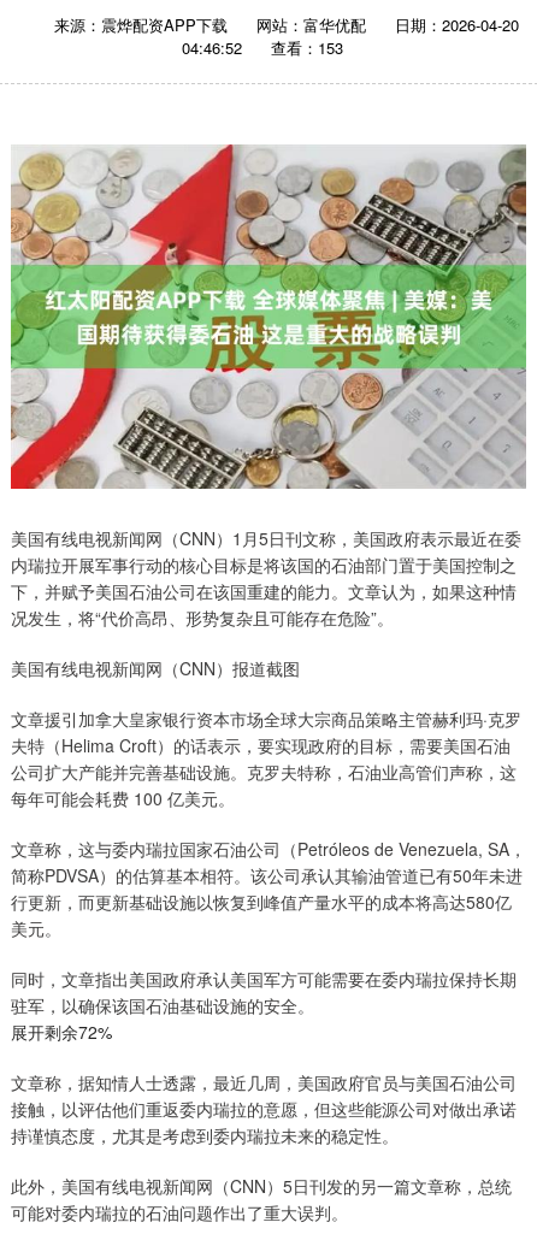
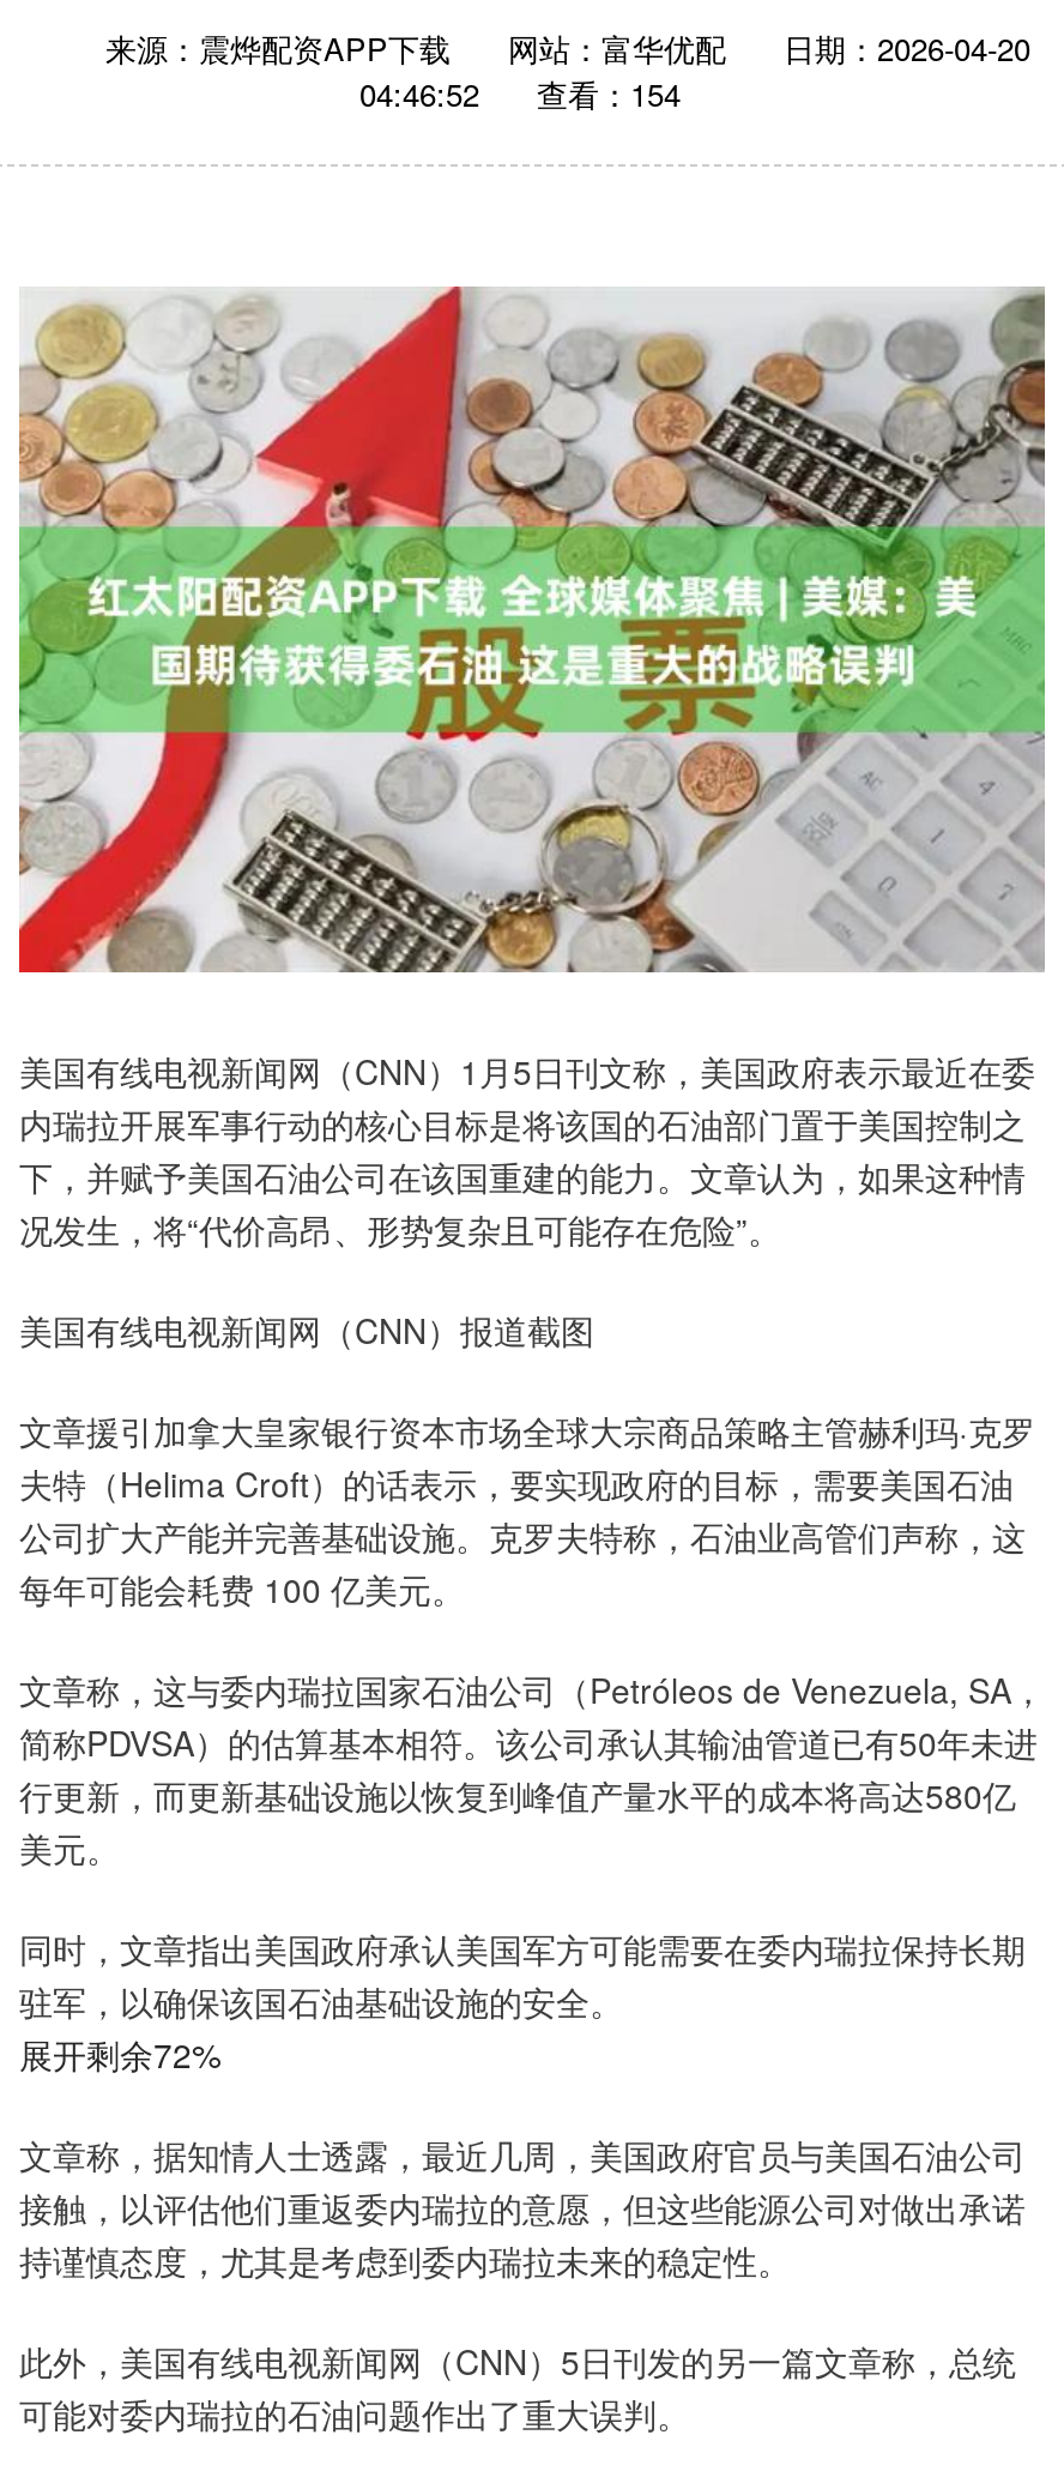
[182,37,343,59] 04:46:52 查看：153 -> [359,72,681,117] 04:46:52 查看：154

